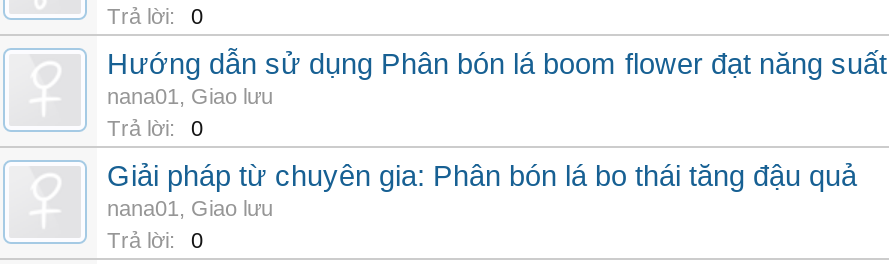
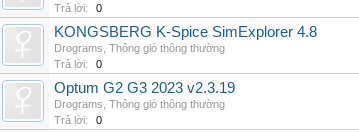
[107,48,887,108] Hướng dẫn sử dụng Phân bón lá boom flower đạt năng suất | nana01, Giao lưu -> [54,24,317,54] KONGSBERG K-Spice SimExplorer 4.8 | Drograms, Thông gió thông thường
[107,160,857,220] Giải pháp từ chuyên gia: Phân bón lá bo thái tăng đậu quả | nana01, Giao lưu -> [54,80,235,110] Optum G2 G3 2023 v2.3.19 | Drograms, Thông gió thông thường

